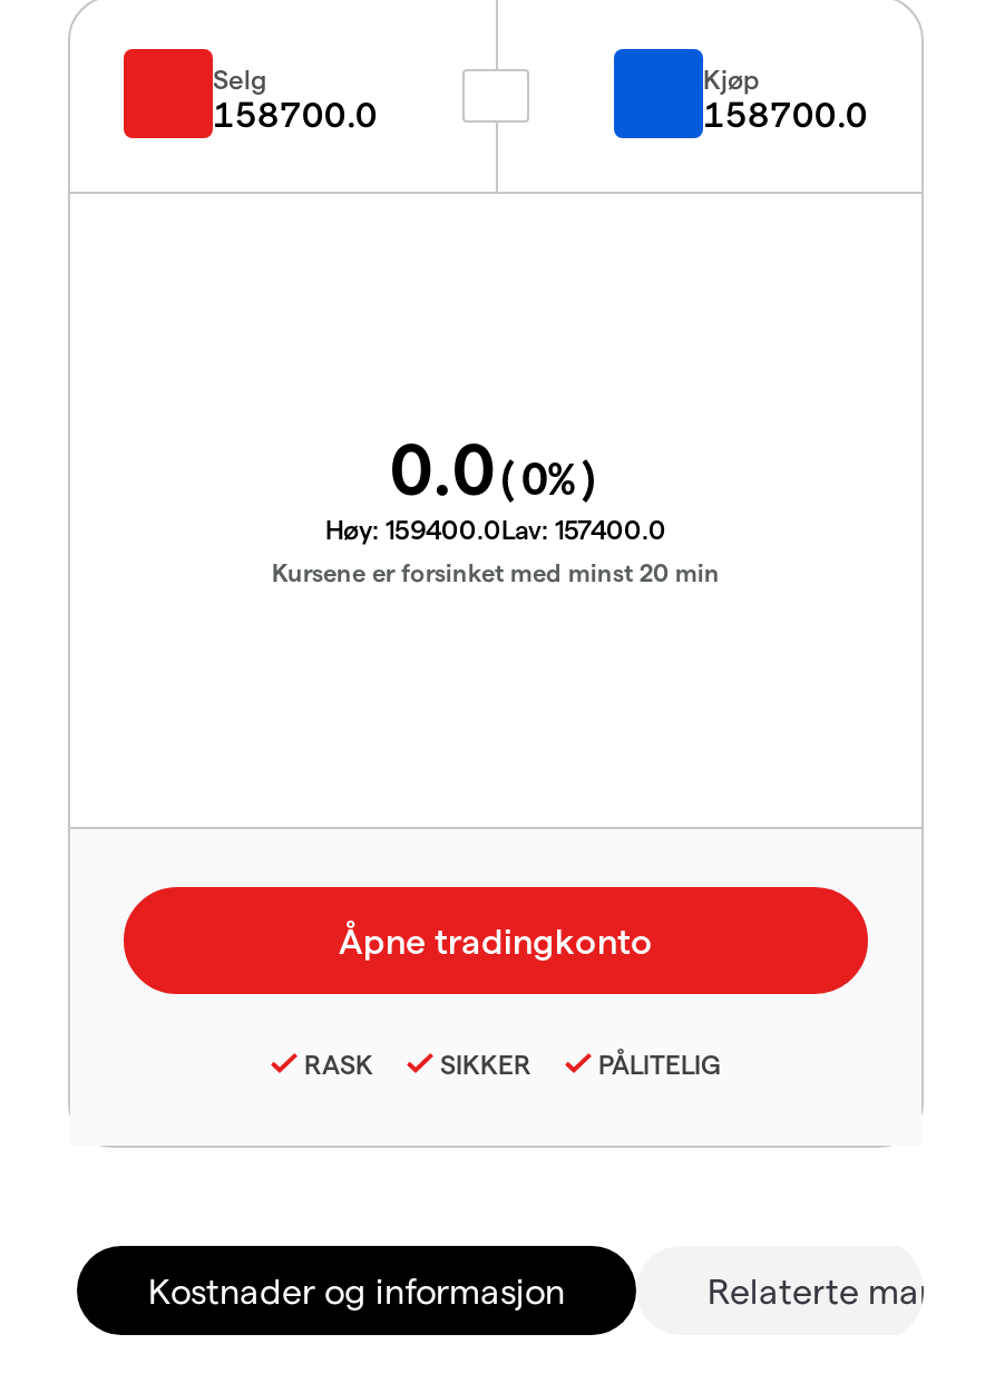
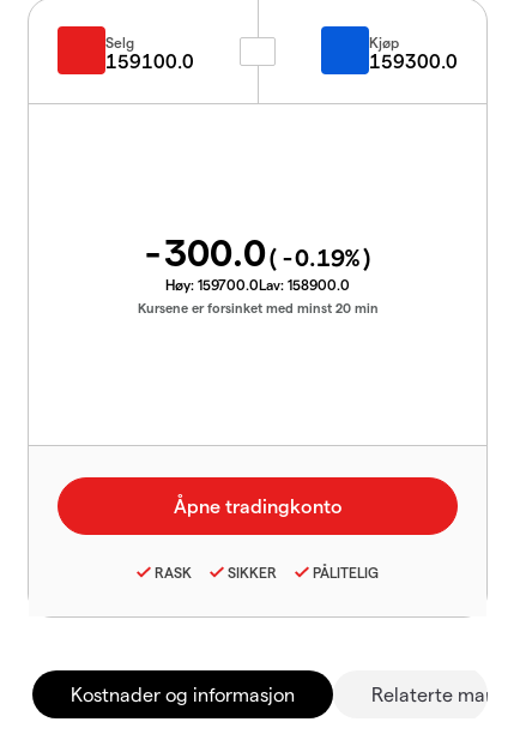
[213,96,378,134] 158700.0 -> [105,52,194,72] 159100.0
[703,96,868,134] 158700.0 -> [369,52,458,72] 159300.0
[390,430,602,508] 0.0(0%) -> [141,231,374,273] -300.0(-0.19%)
[325,513,666,544] Høy: 159400.0Lav: 157400.0 -> [165,276,350,293] Høy: 159700.0Lav: 158900.0

